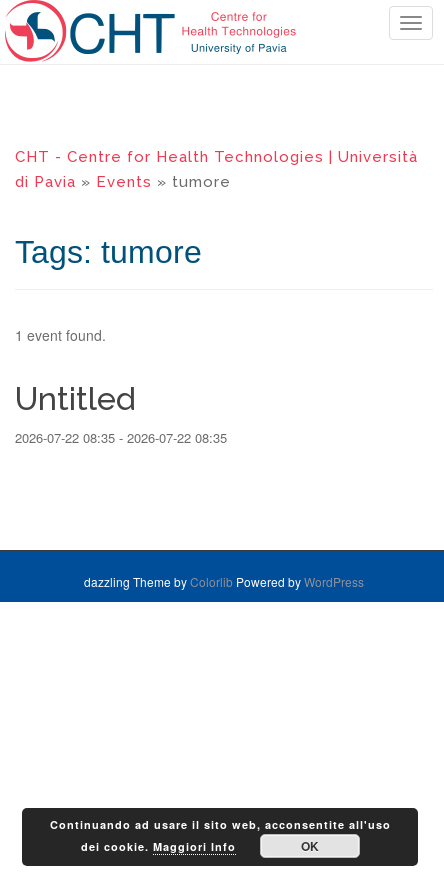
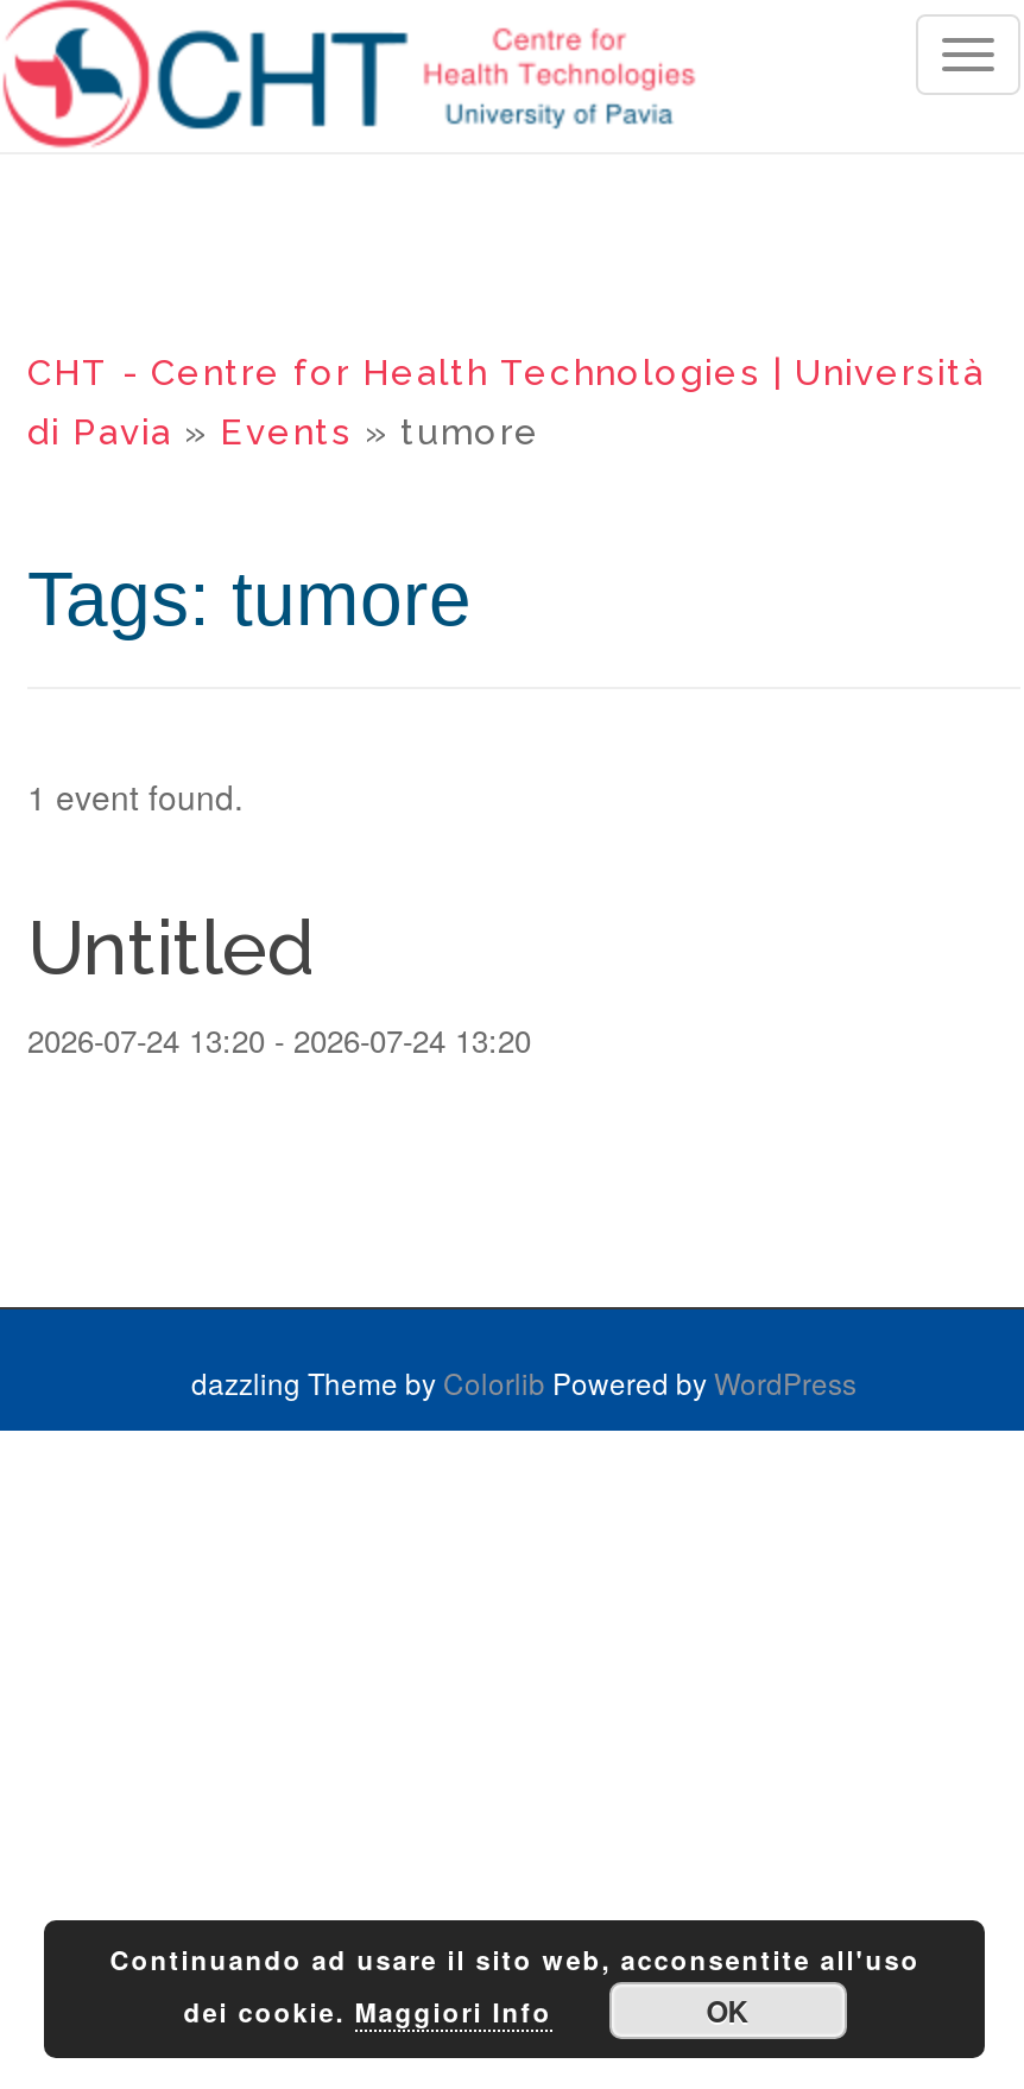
[15,428,227,447] 2026-07-22 08:35 - 2026-07-22 08:35 -> [27,1017,531,1062] 2026-07-24 13:20 - 2026-07-24 13:20

